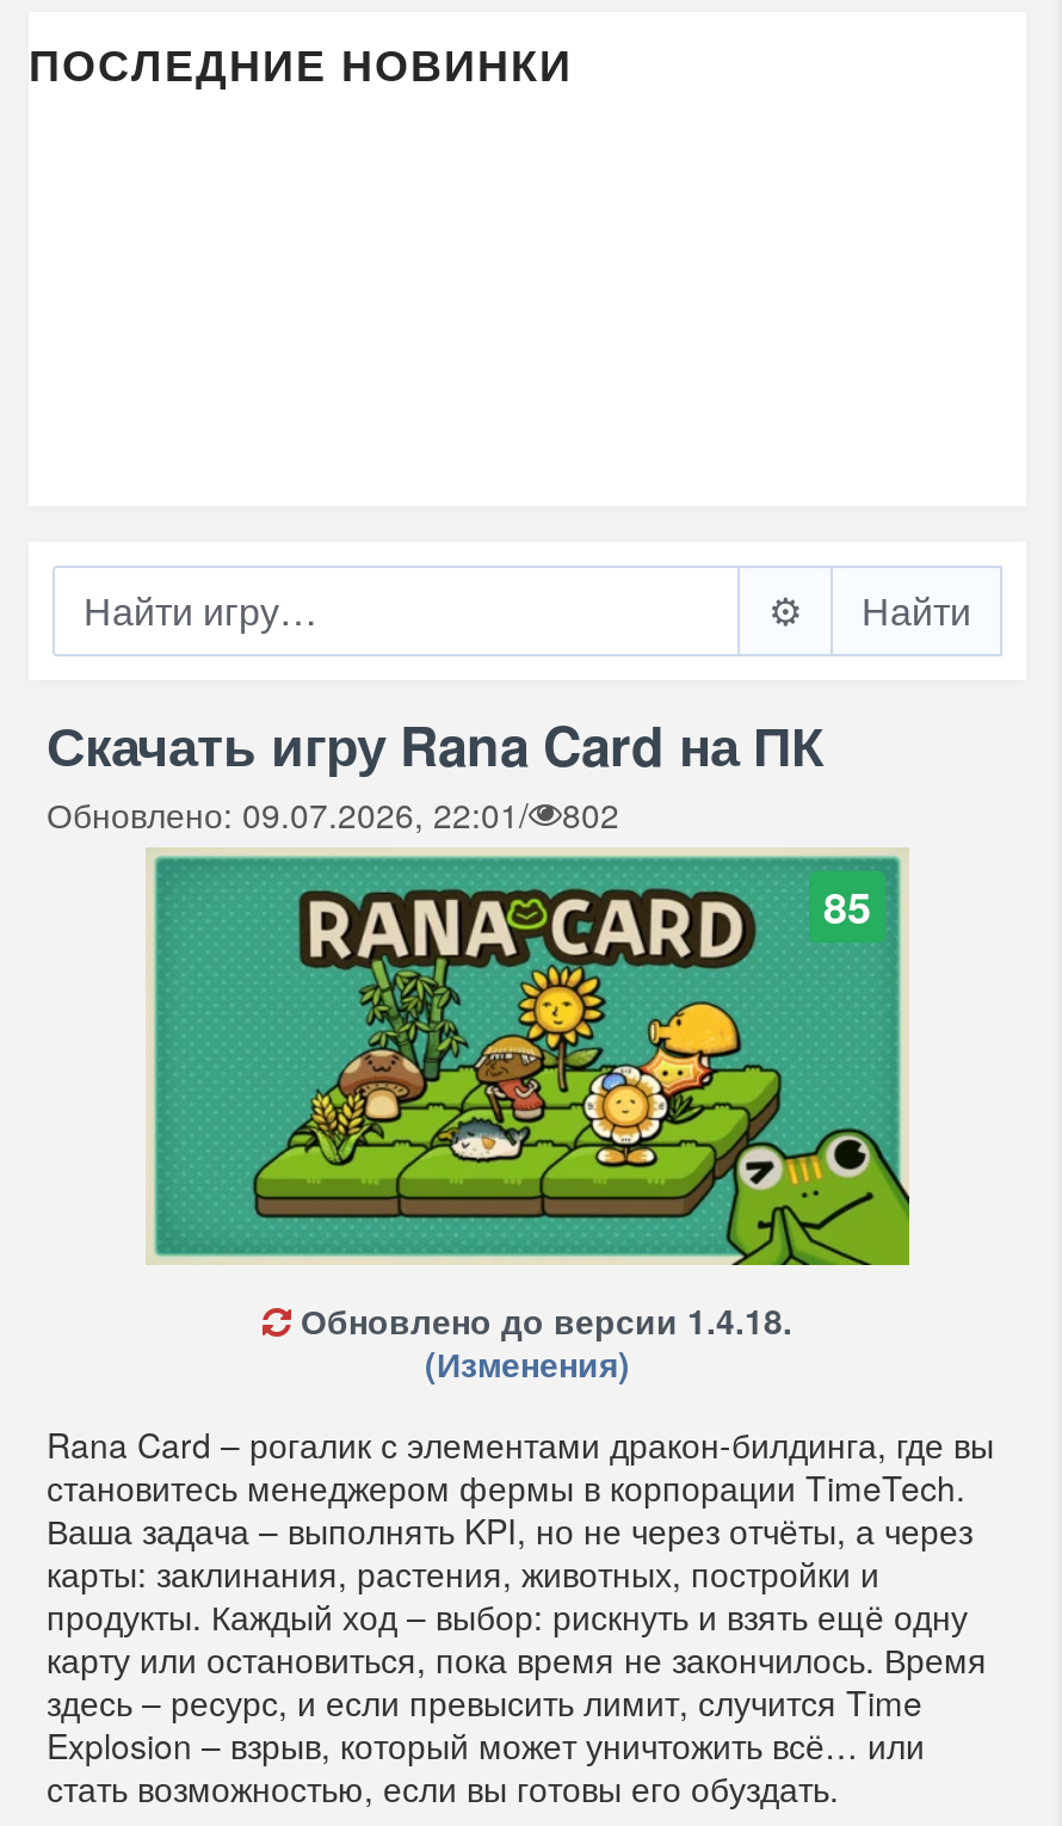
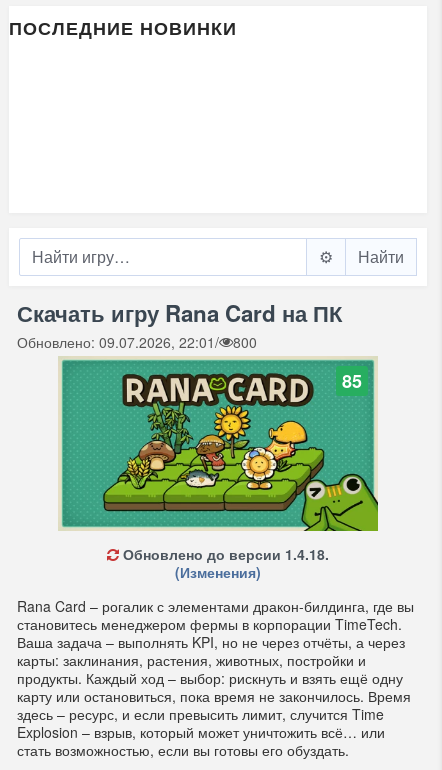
[47,790,619,838] Обновлено: 09.07.2026, 22:01/ 802 -> [16,332,256,352] Обновлено: 09.07.2026, 22:01/ 800

